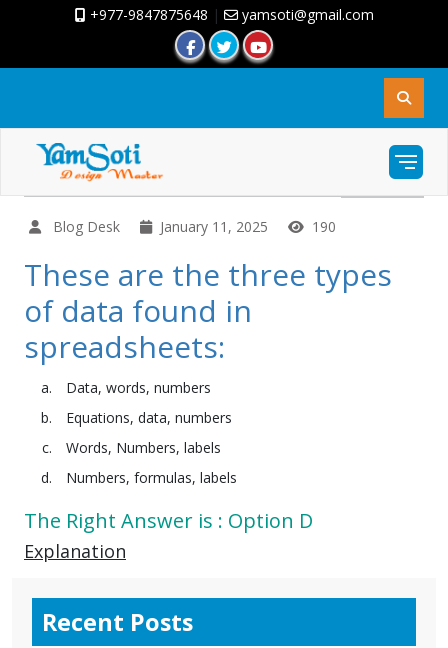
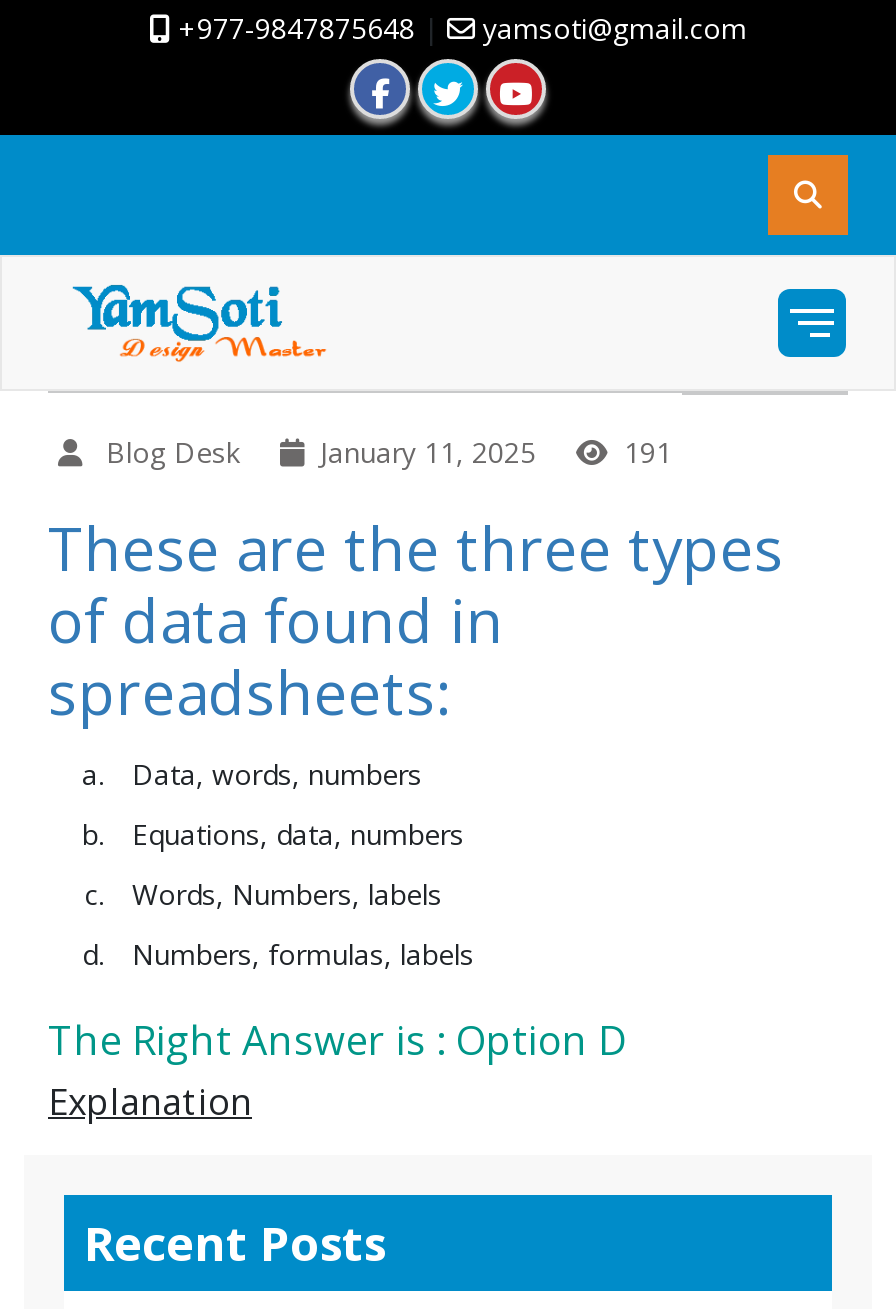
[41,217,336,236] Blog Desk January 11, 2025 190 -> [82,432,672,470] Blog Desk January 11, 2025 191

